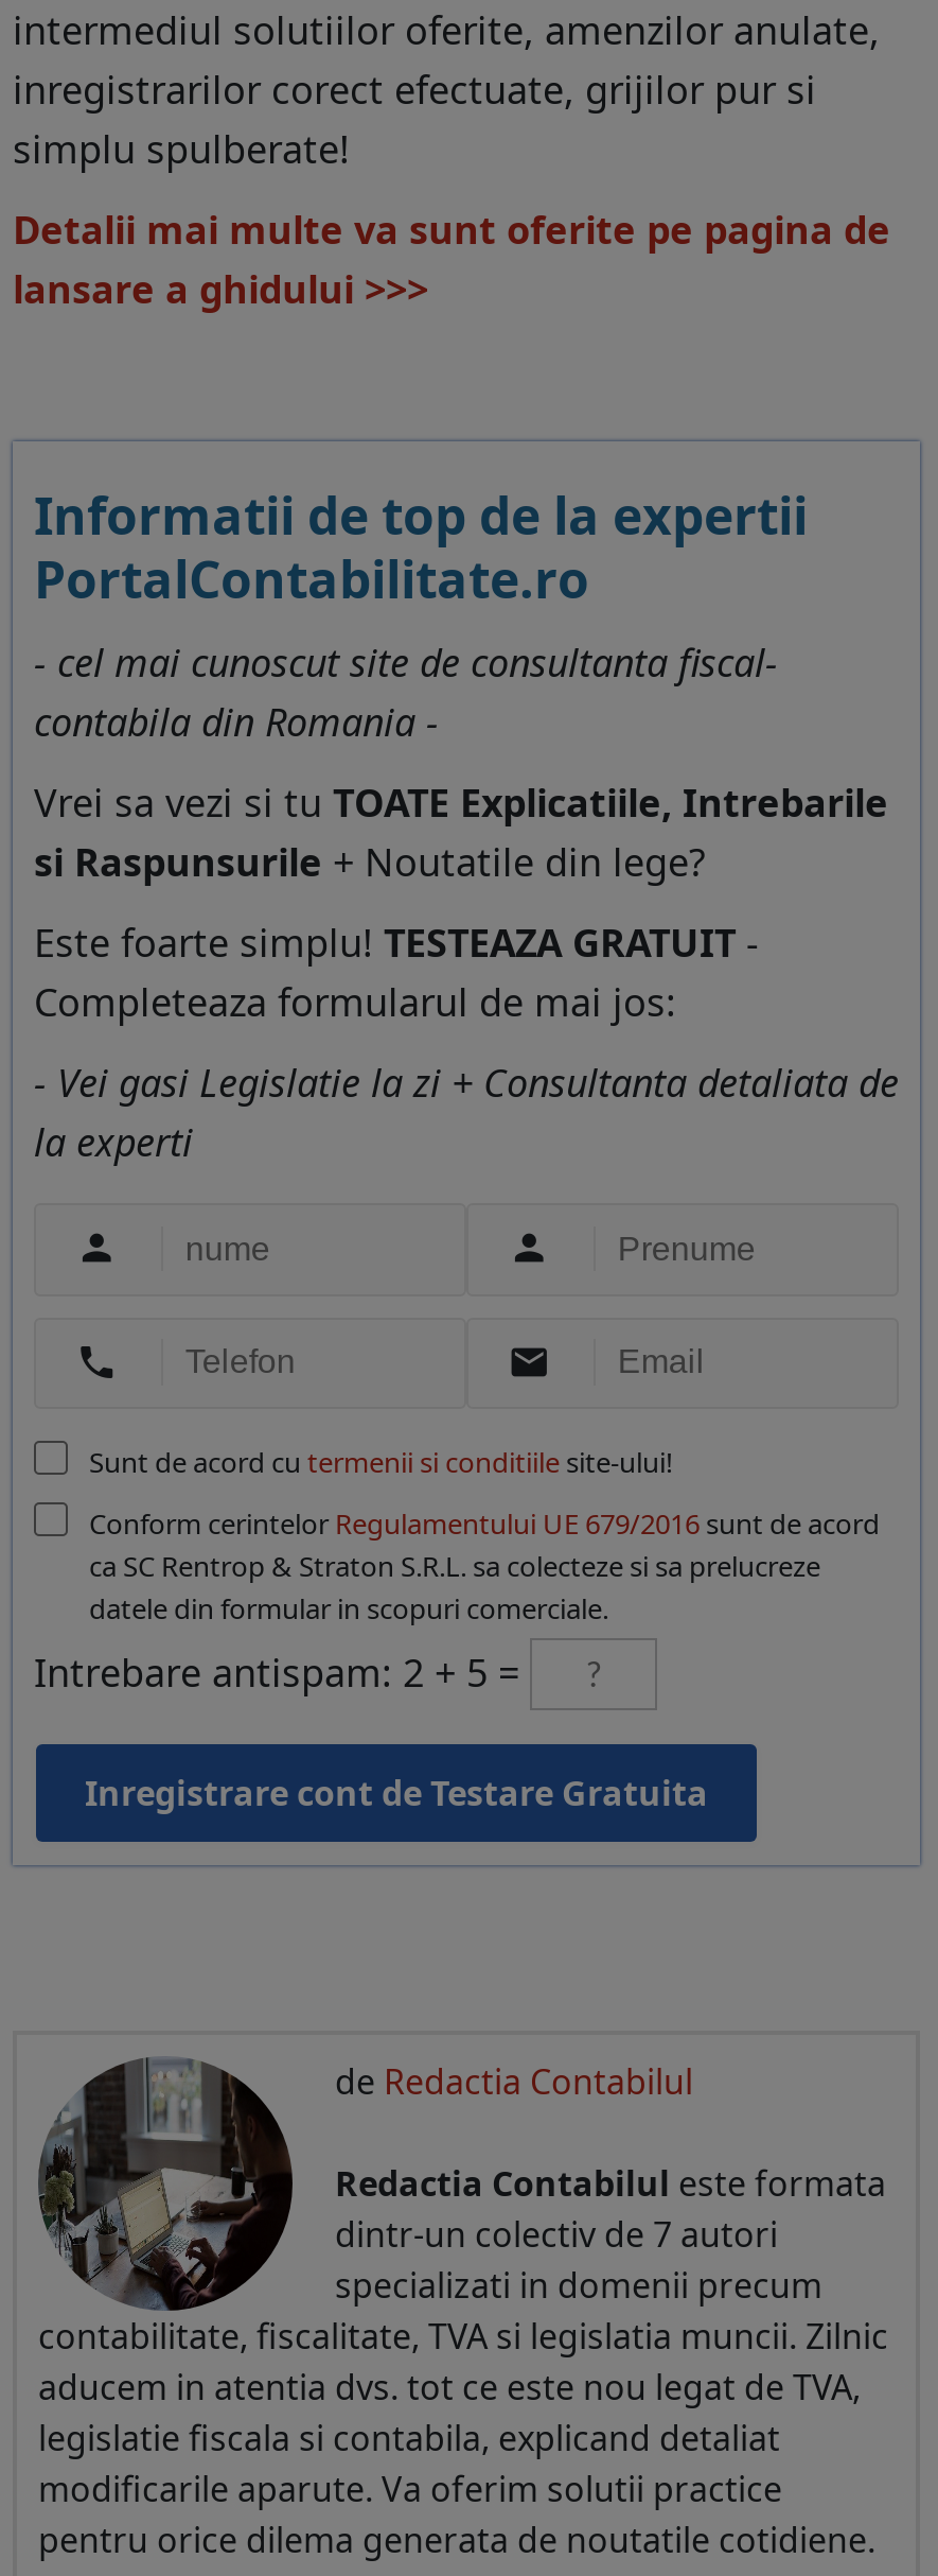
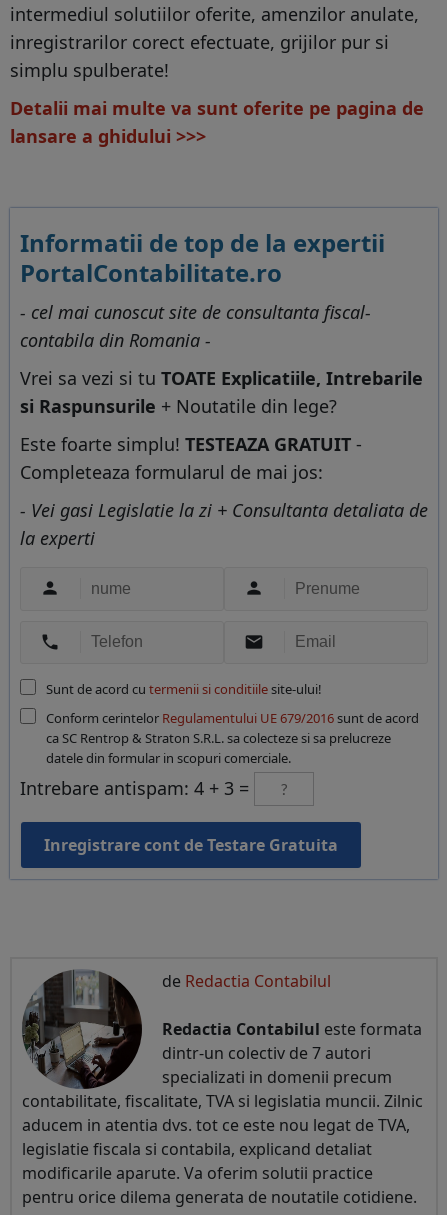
[34,1647,519,1698] Intrebare antispam: 2 + 5 = -> [20,776,249,800] Intrebare antispam: 4 + 3 =

